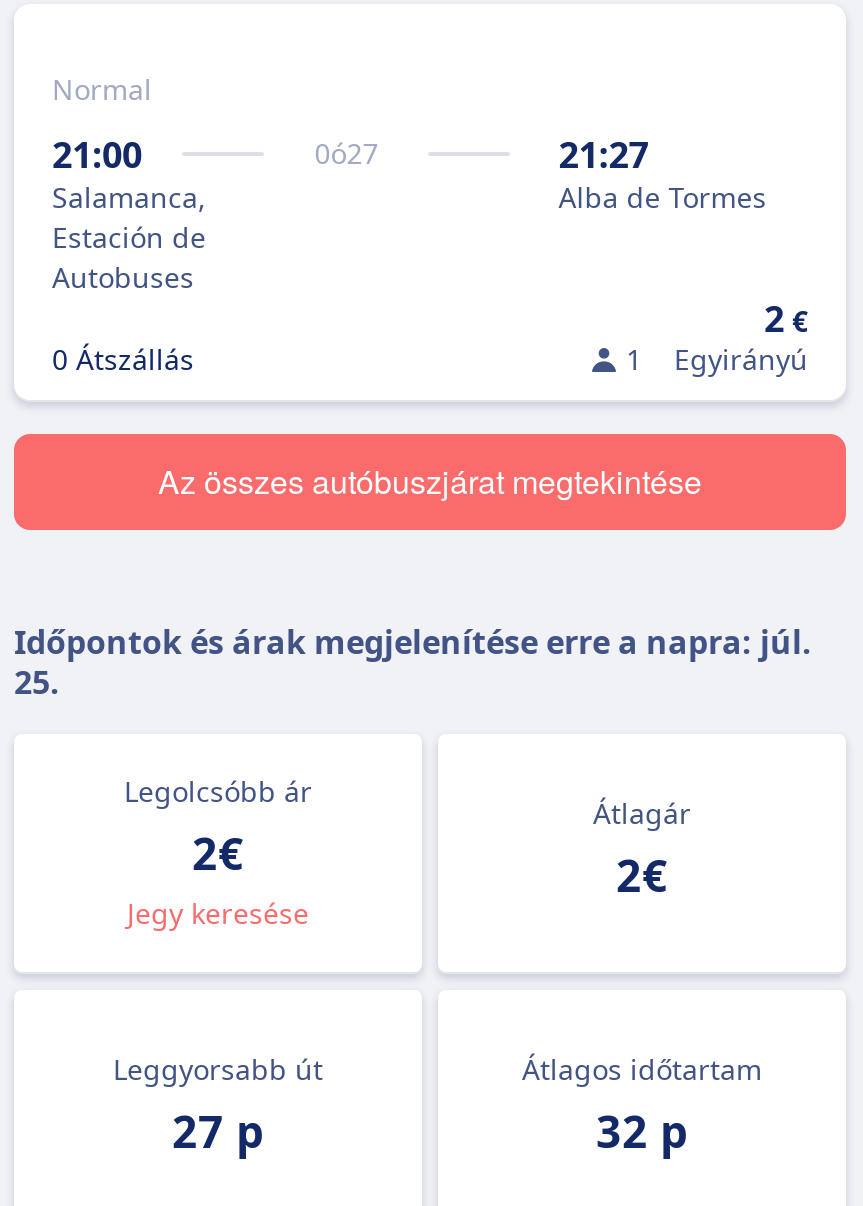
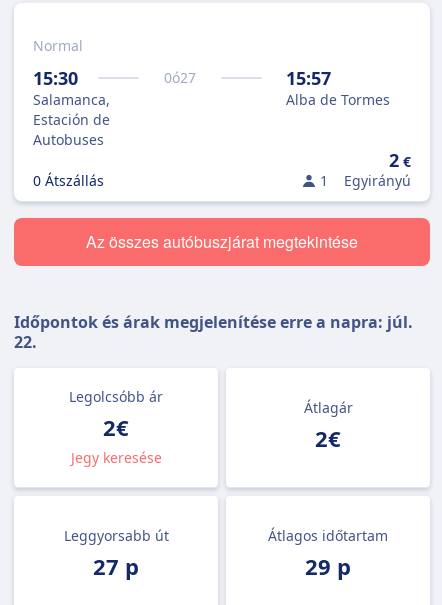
[52,130,142,178] 21:00 -> [33,66,78,90] 15:30
[559,130,649,178] 21:27 -> [286,66,331,90] 15:57
[14,660,60,704] 25. -> [14,331,37,353] 22.
[596,1100,688,1160] 32 p -> [305,551,351,581] 29 p

